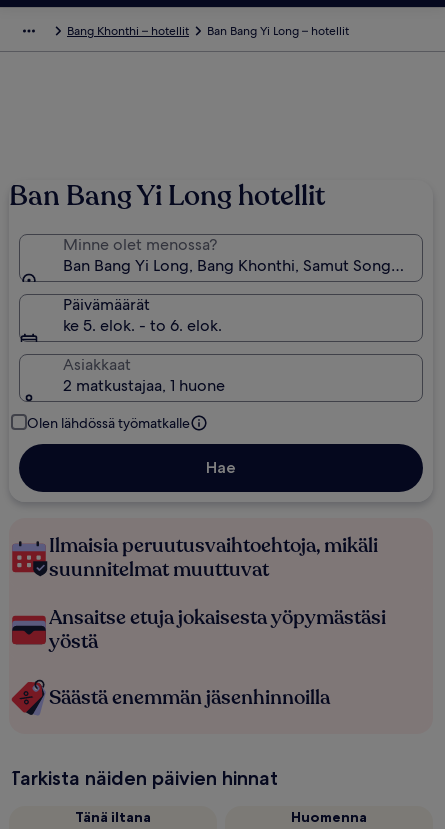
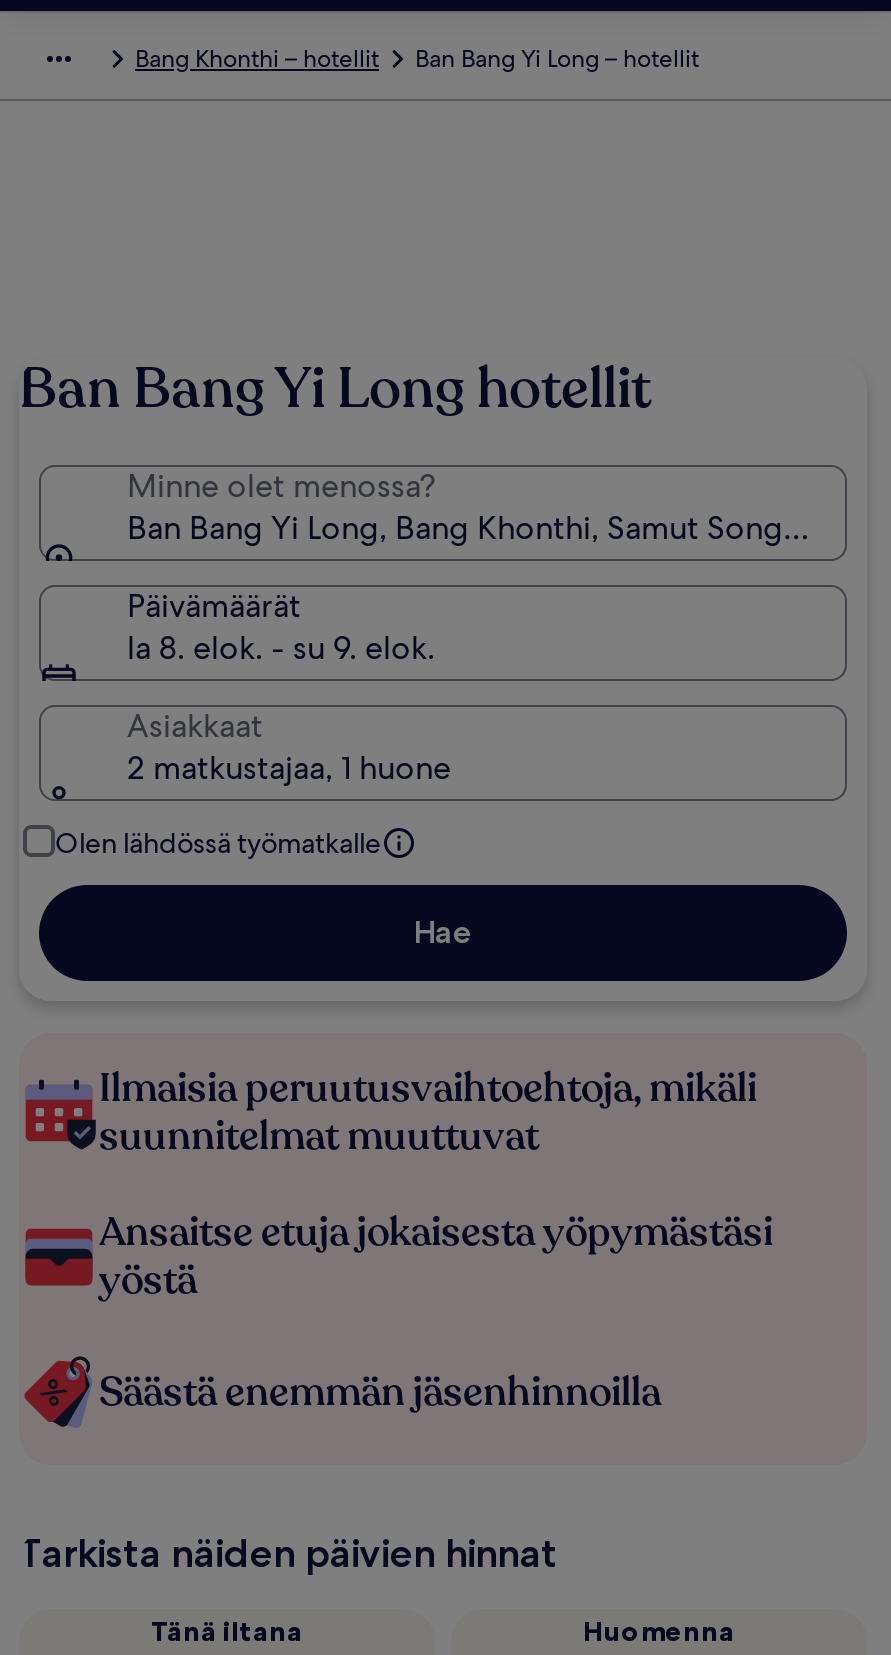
[63,315,222,336] ke 5. elok. - to 6. elok. -> [127,627,435,669] la 8. elok. - su 9. elok.

